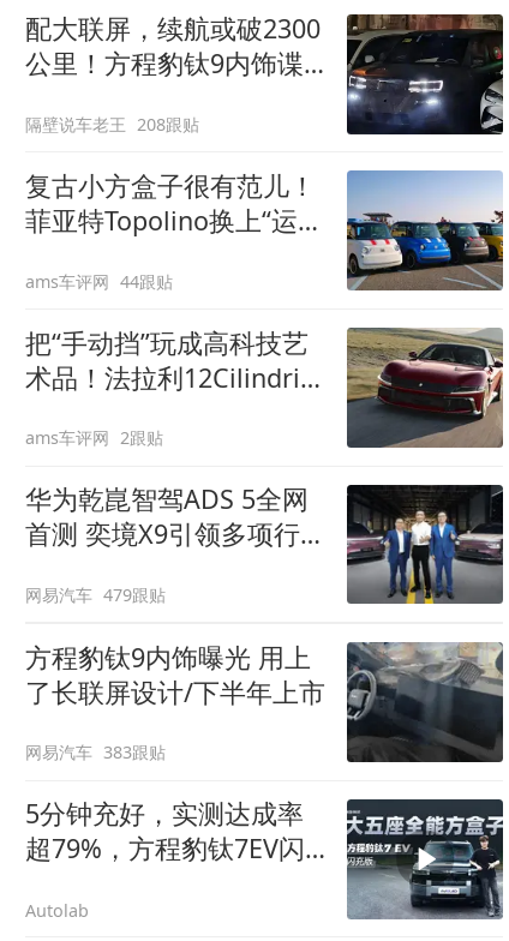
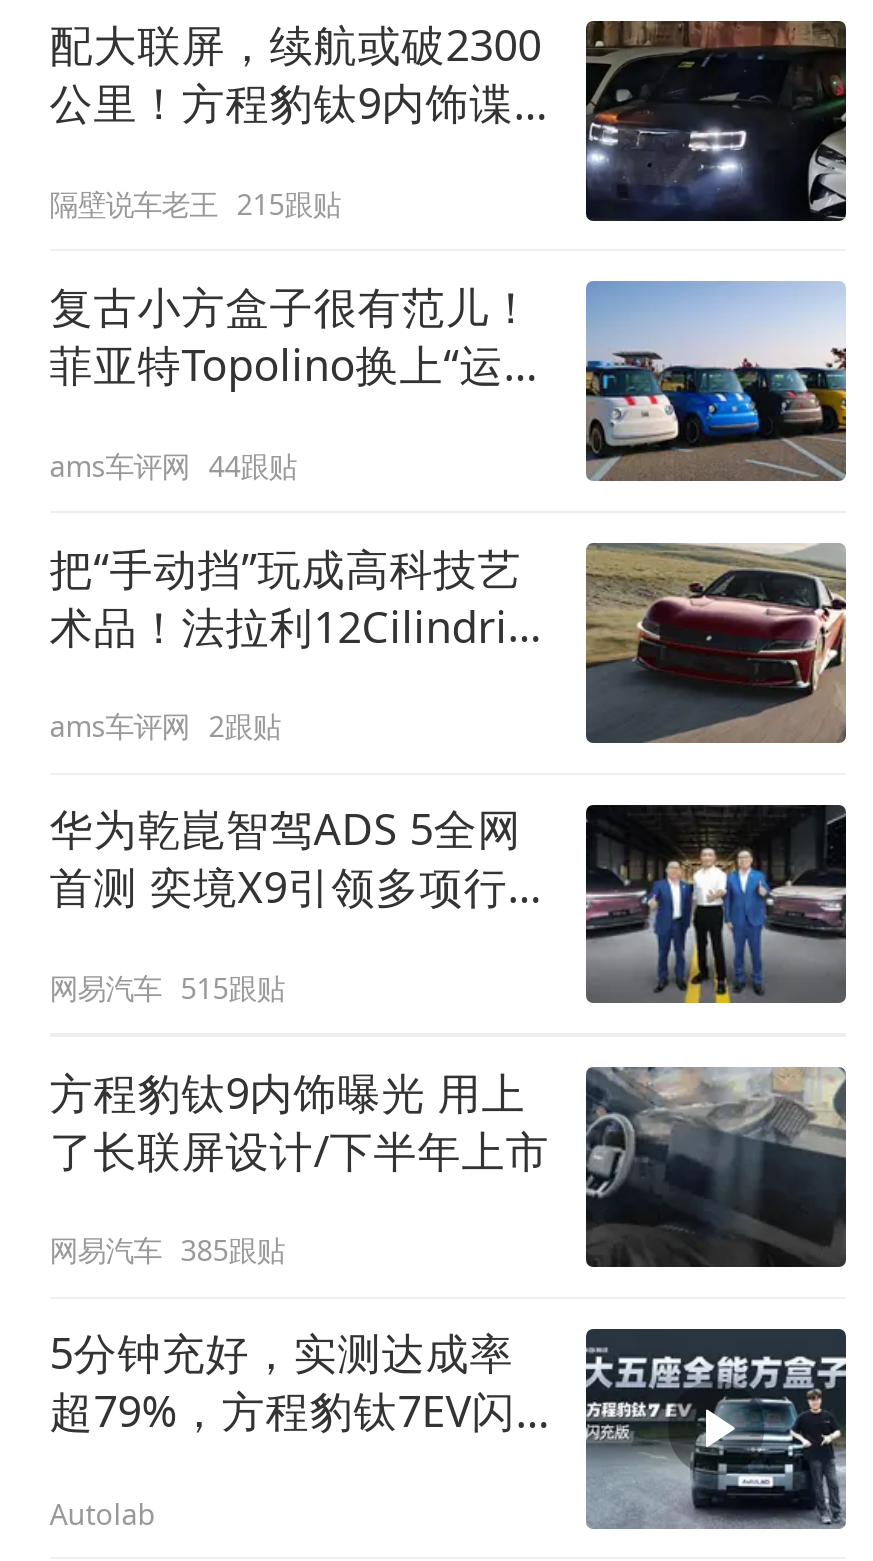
[25,113,200,136] 隔壁说车老王 208跟贴 -> [49,185,341,223] 隔壁说车老王 215跟贴
[25,583,166,606] 网易汽车 479跟贴 -> [49,968,285,1006] 网易汽车 515跟贴
[25,741,166,764] 网易汽车 383跟贴 -> [49,1232,285,1270] 网易汽车 385跟贴

